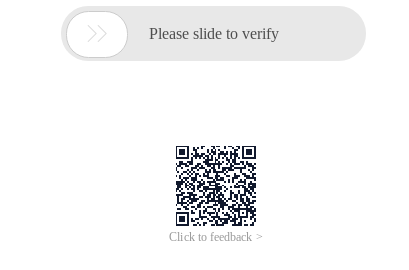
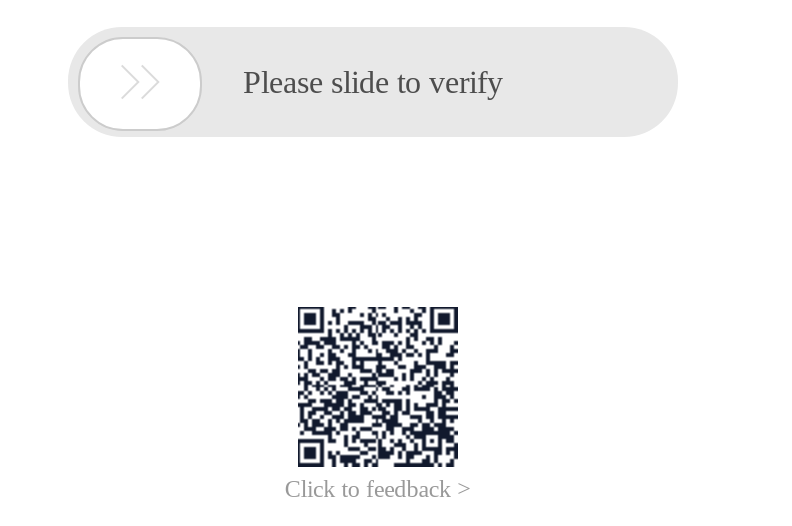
[176,150,256,227] [image] -> [298,317,458,469] [image]

